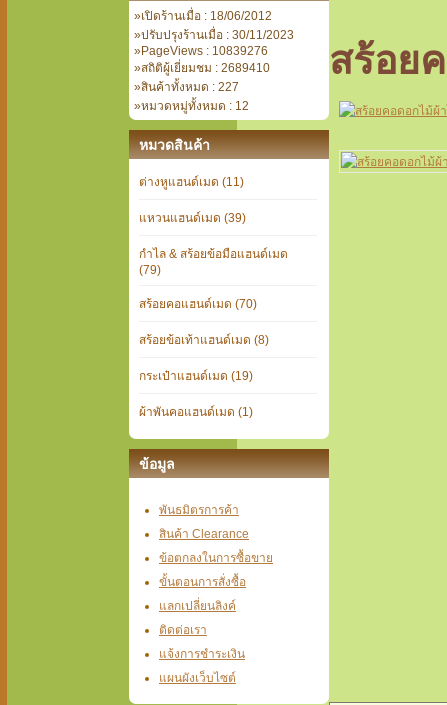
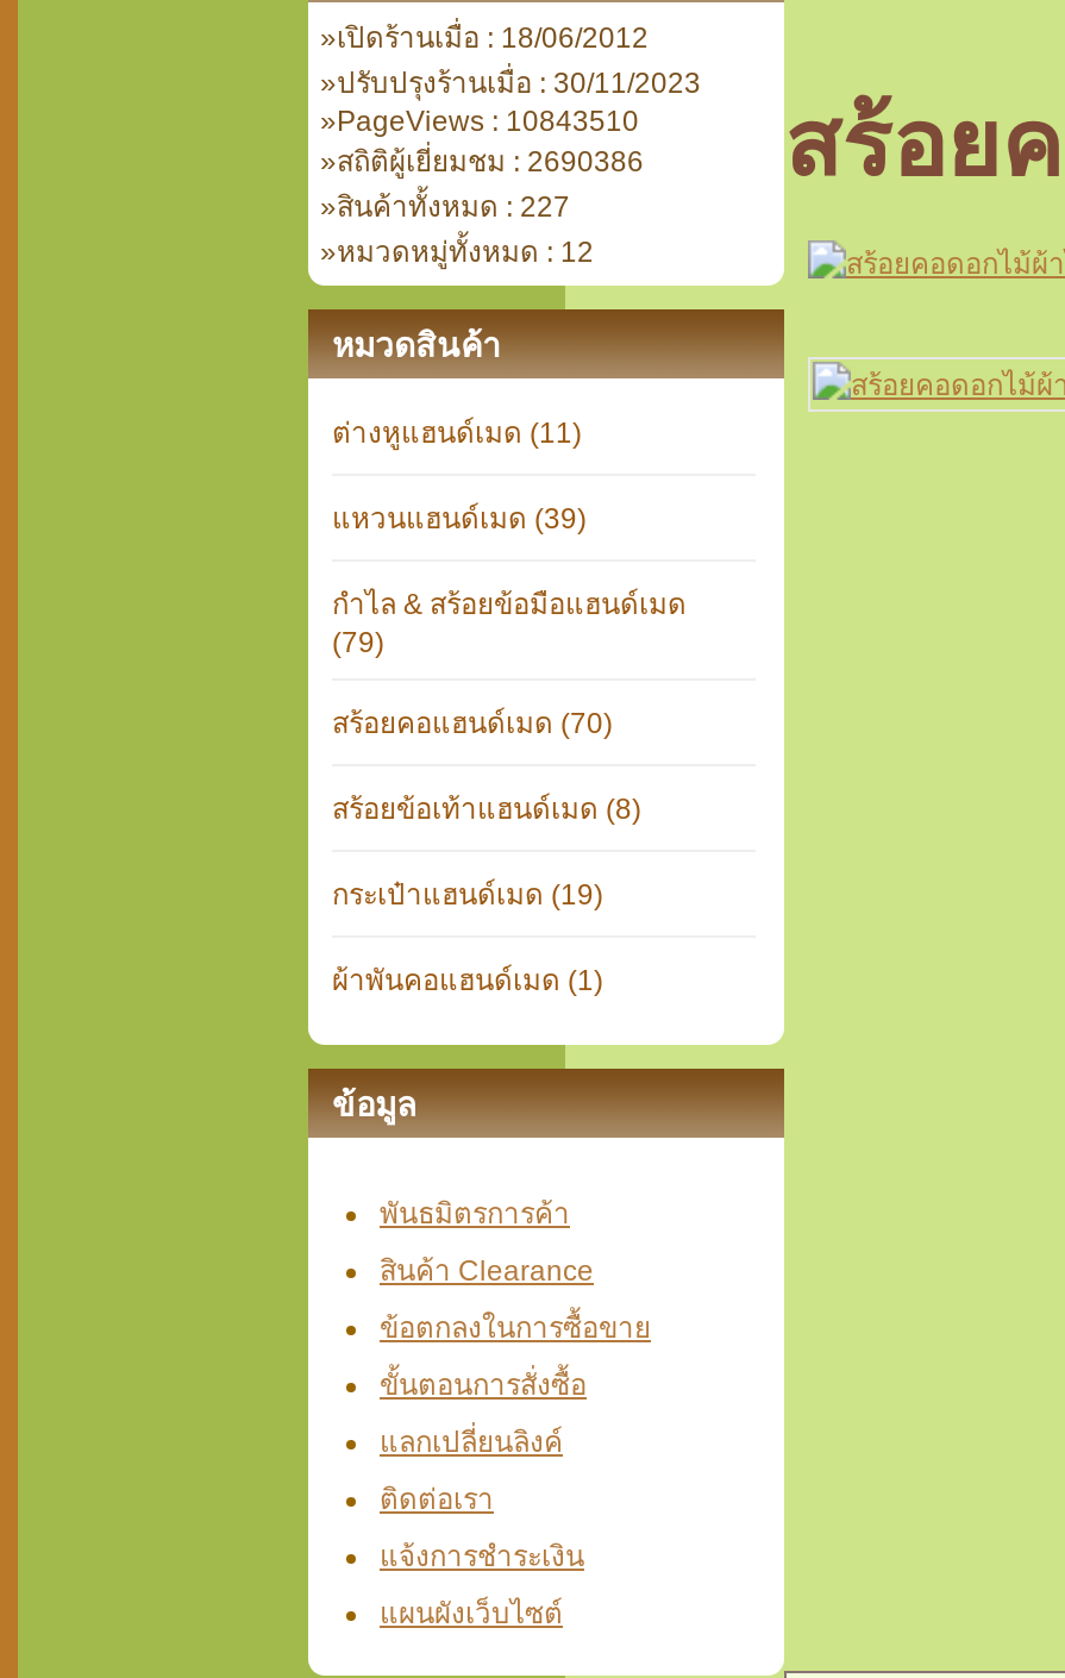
[134,44,268,58] »PageViews : 10839276 -> [320,105,639,138] »PageViews : 10843510
[134,61,270,75] »สถิติผู้เยี่ยมชม : 2689410 -> [320,145,644,179] »สถิติผู้เยี่ยมชม : 2690386

